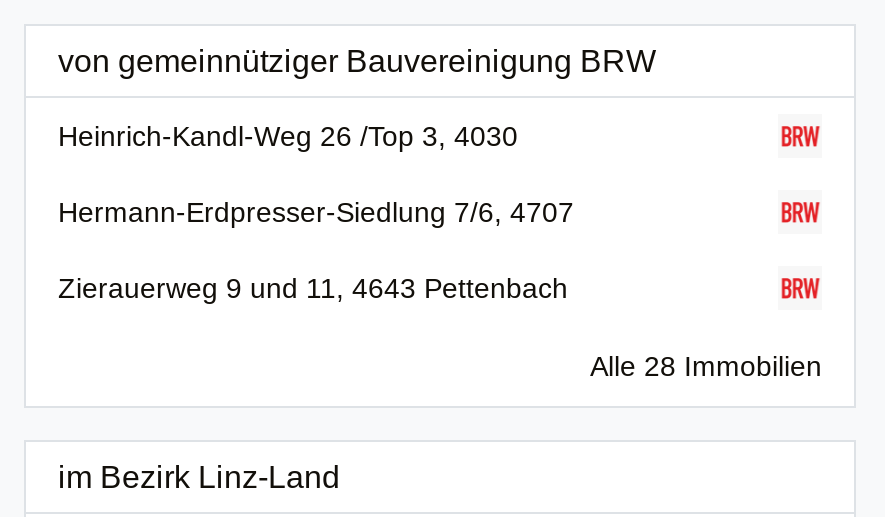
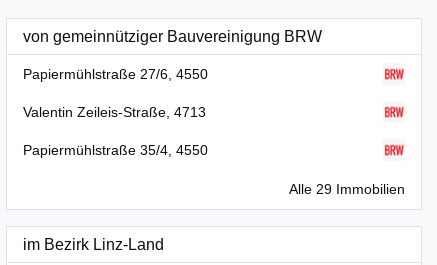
[58,120,518,152] Heinrich-Kandl-Weg 26 /Top 3, 4030 -> [23,66,208,82] Papiermühlstraße 27/6, 4550
[58,196,574,228] Hermann-Erdpresser-Siedlung 7/6, 4707 -> [23,104,206,120] Valentin Zeileis-Straße, 4713
[58,272,568,304] Zierauerweg 9 und 11, 4643 Pettenbach -> [23,142,208,158] Papiermühlstraße 35/4, 4550
[590,350,822,382] Alle 28 Immobilien -> [289,181,405,197] Alle 29 Immobilien

